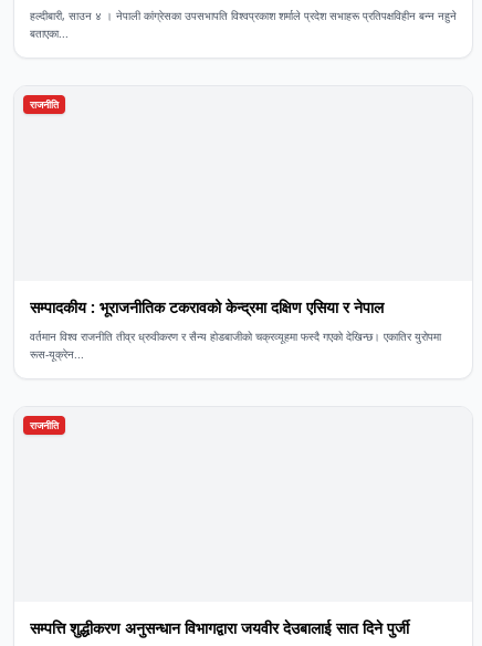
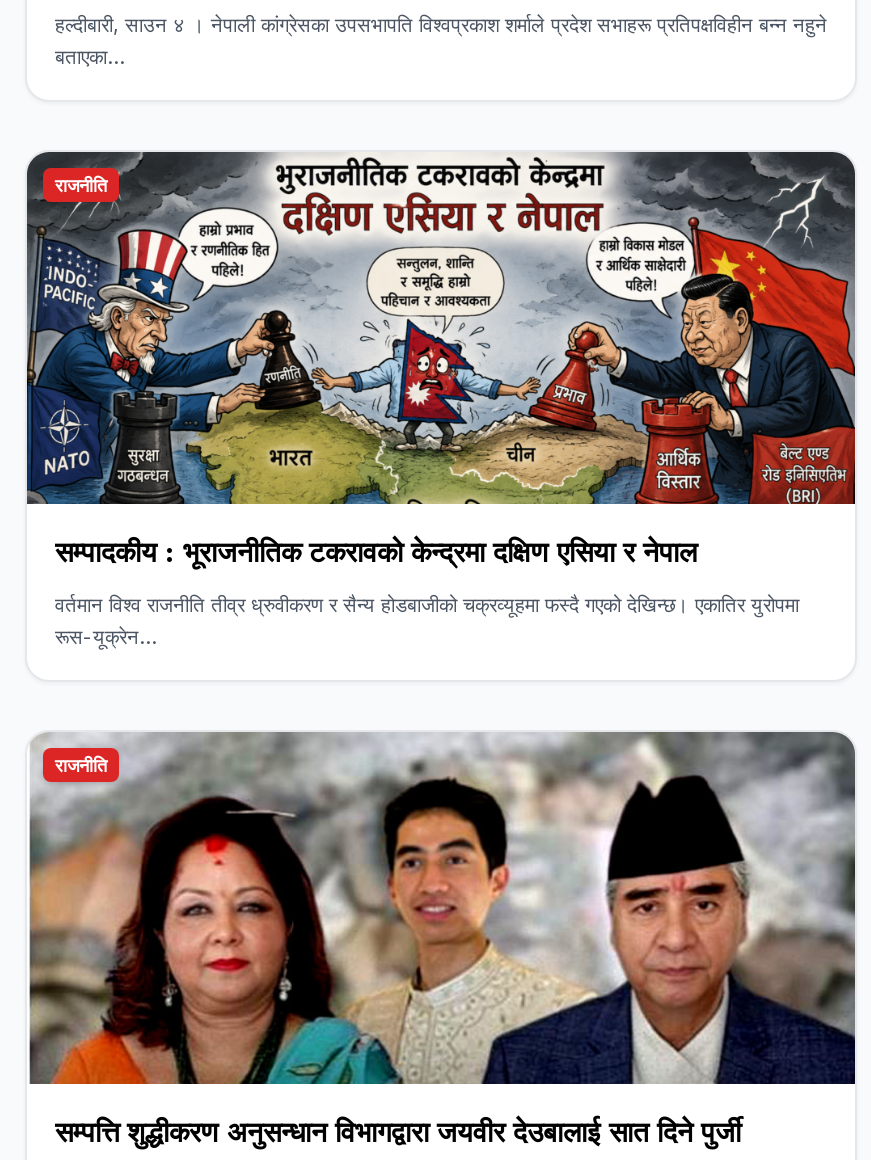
none -> [25,149,857,507] [image]
none -> [27,731,857,1087] [image]

